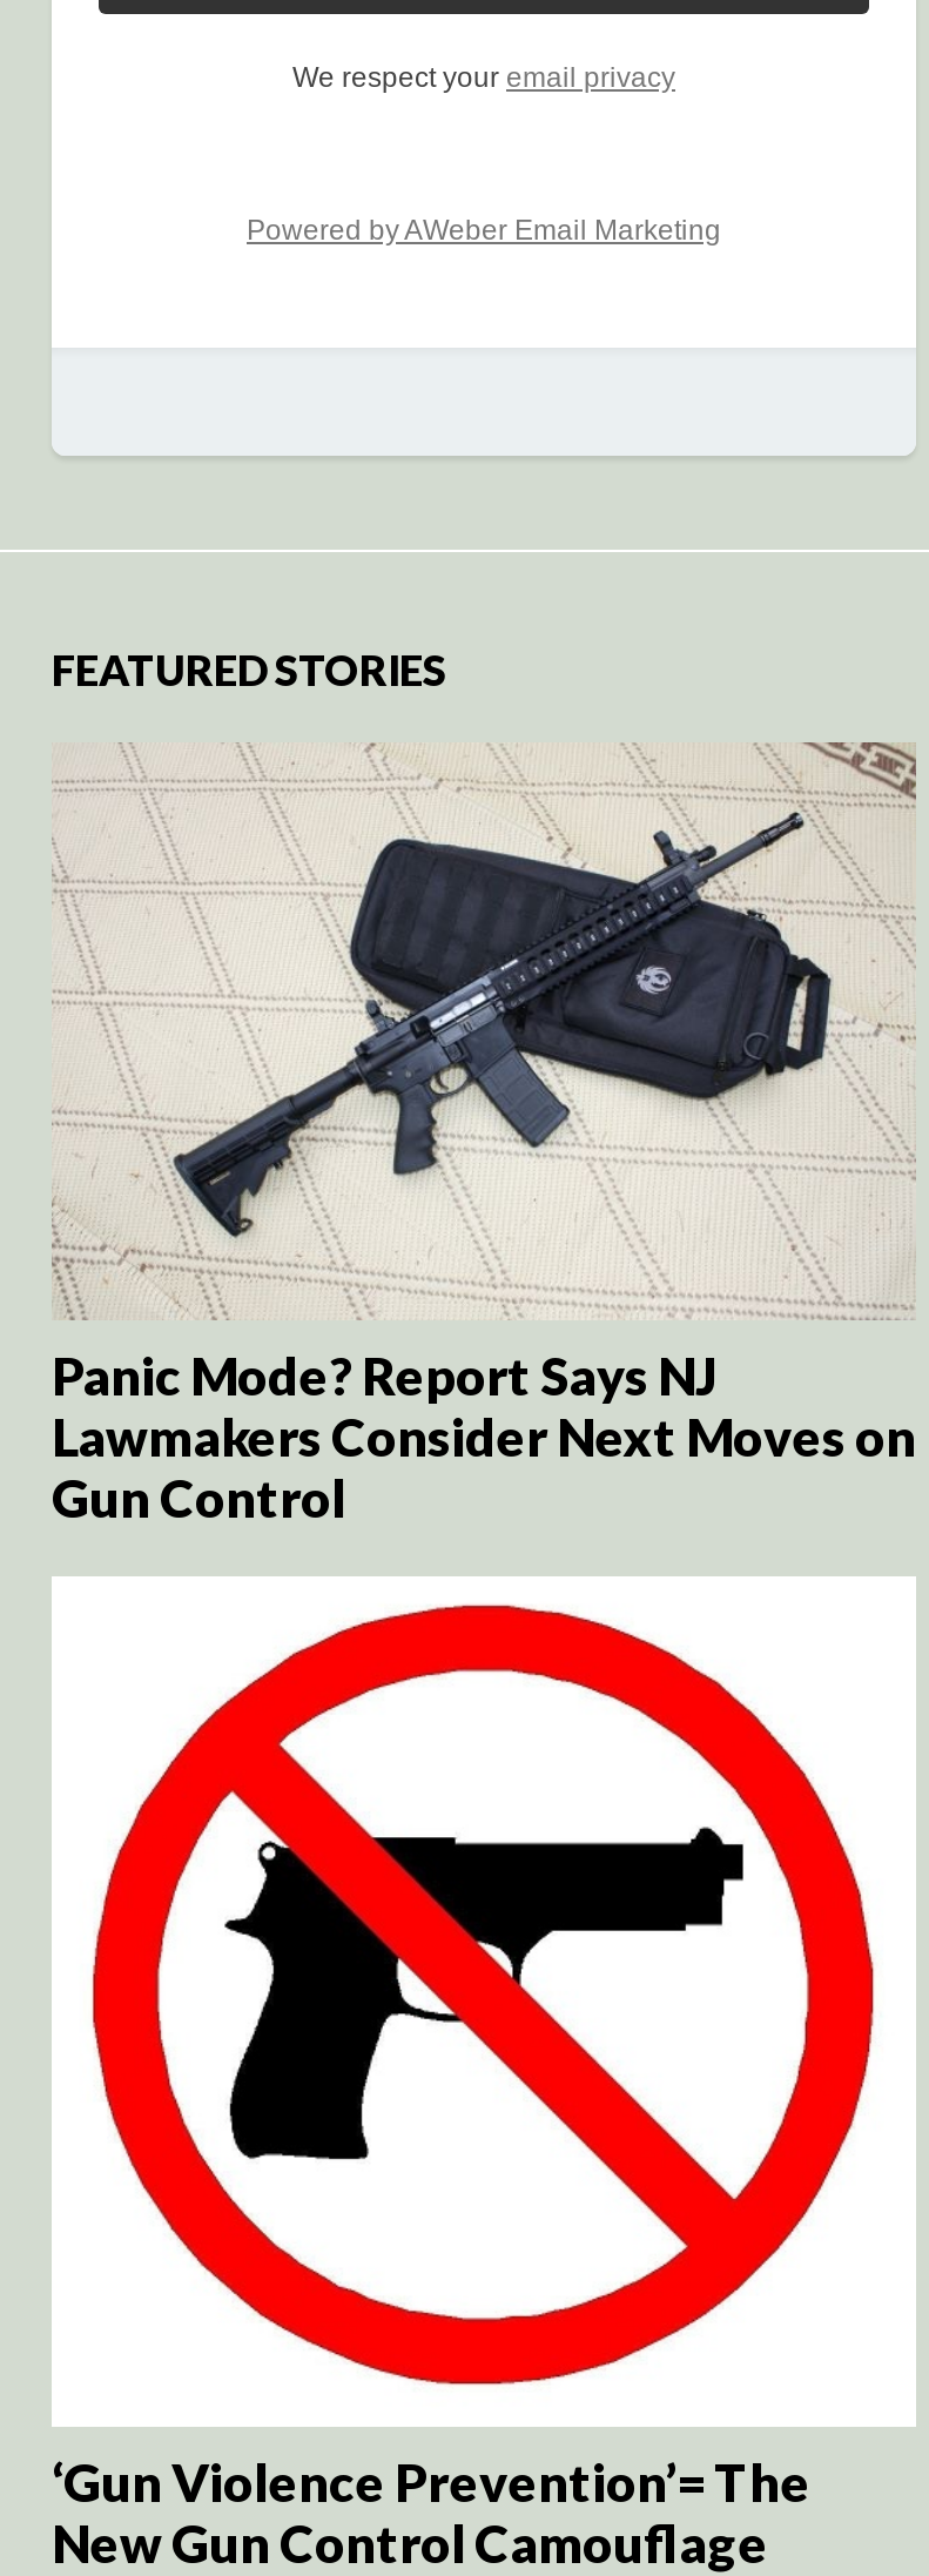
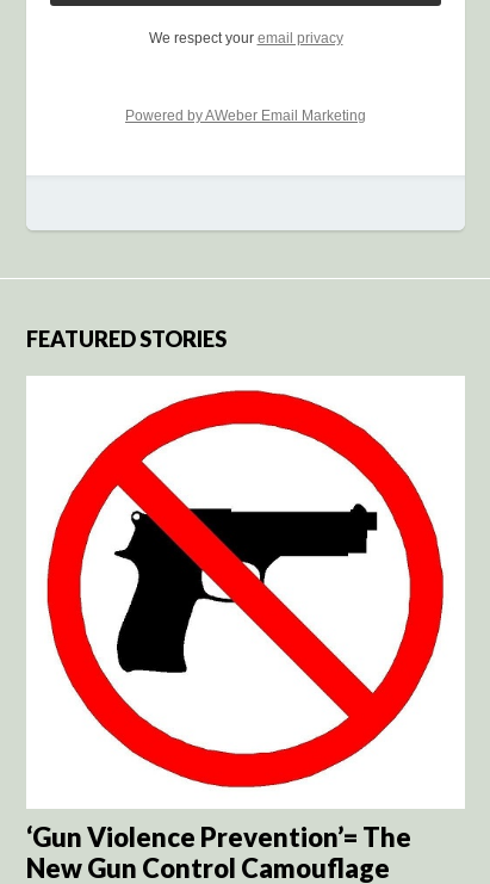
[52,740,918,1528] [image] | Panic Mode? Report Says NJ | Lawmakers Consider Next Moves on | Gun Control -> none

